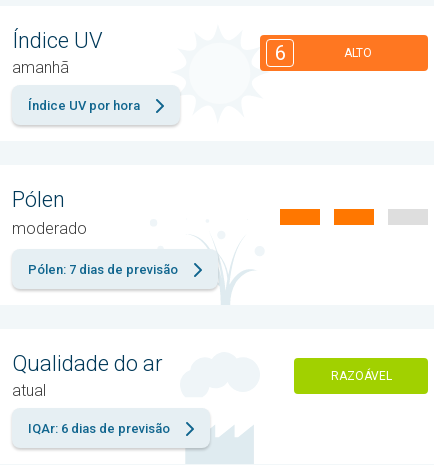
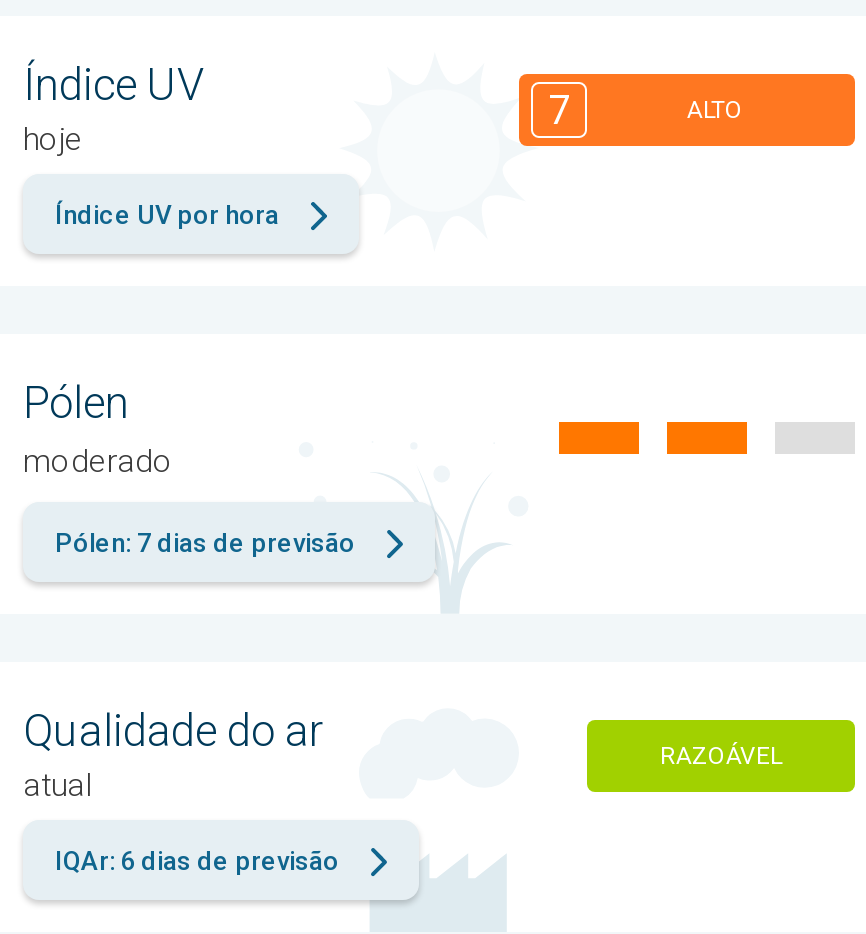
[274,41,285,65] 6 -> [548,85,570,133] 7
[12,58,69,77] amanhã -> [23,120,83,158] hoje

